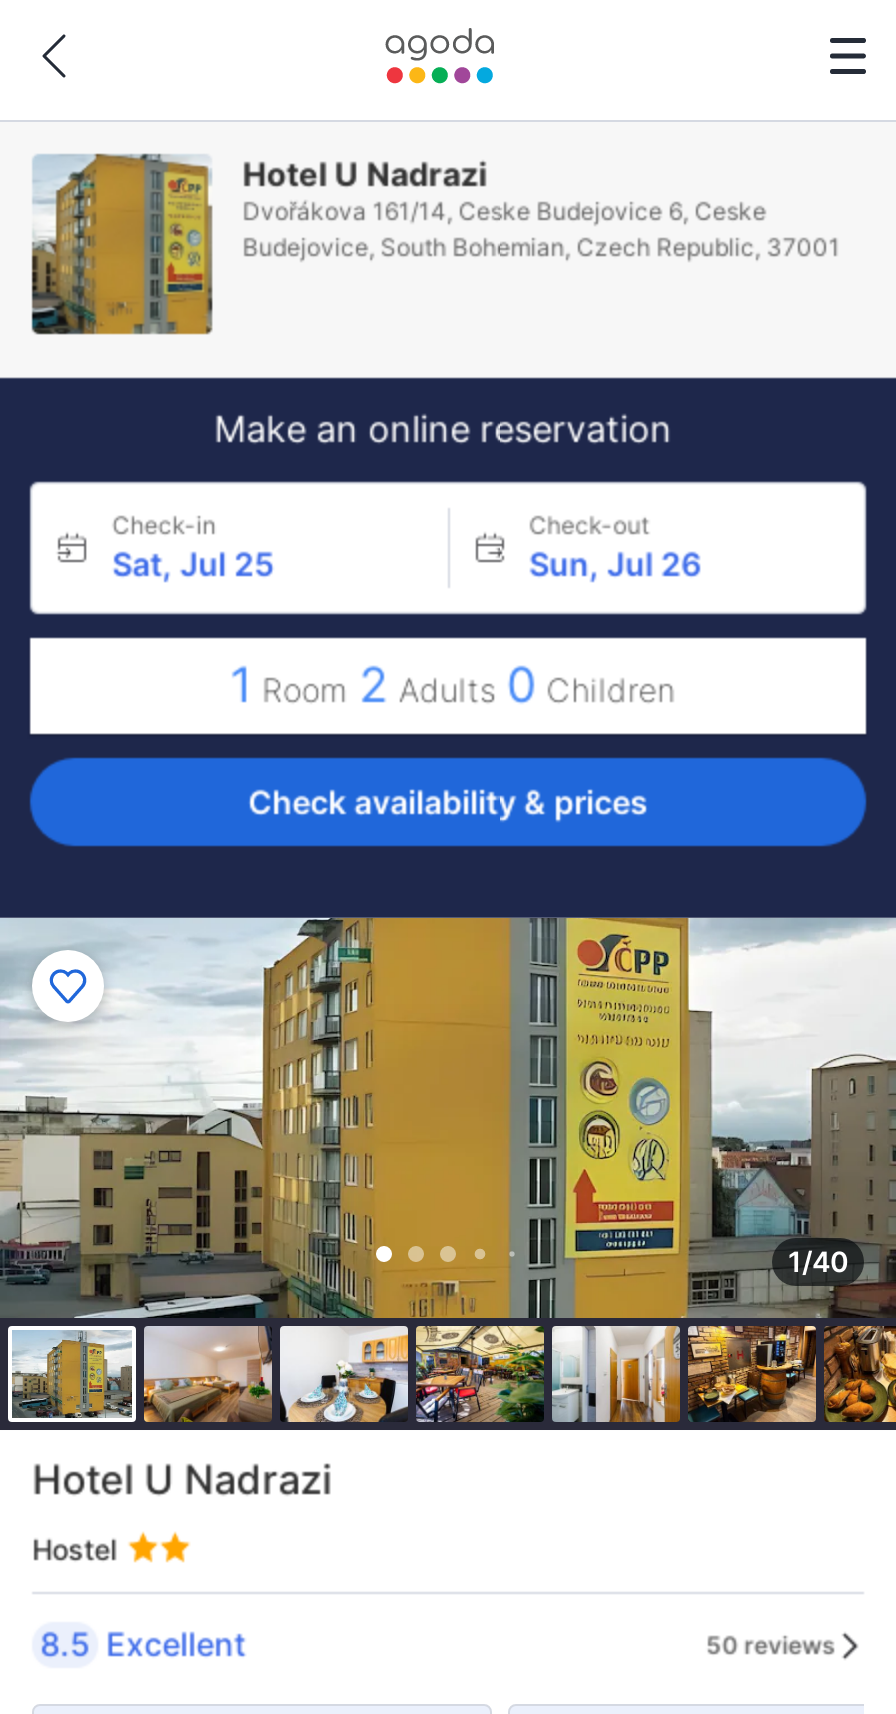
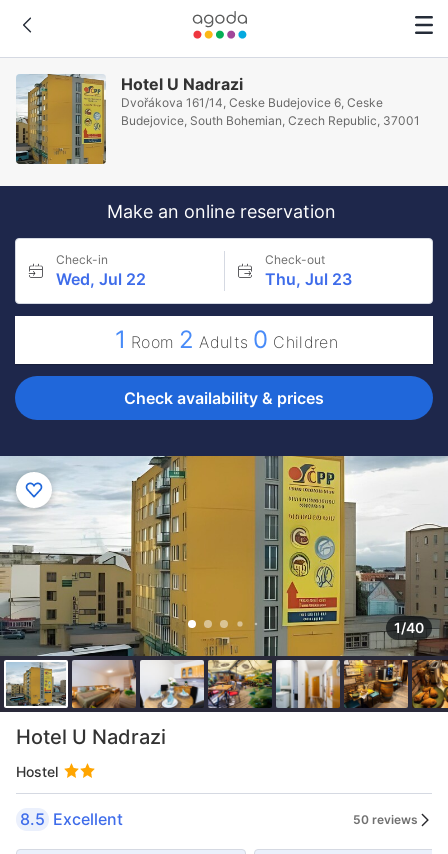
[112,544,274,584] Sat, Jul 25 -> [56,269,146,289] Wed, Jul 22
[529,544,701,584] Sun, Jul 26 -> [264,269,351,289] Thu, Jul 23

